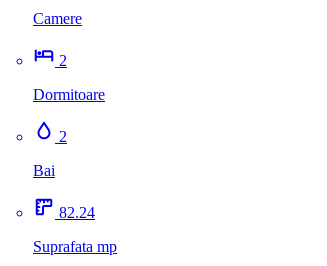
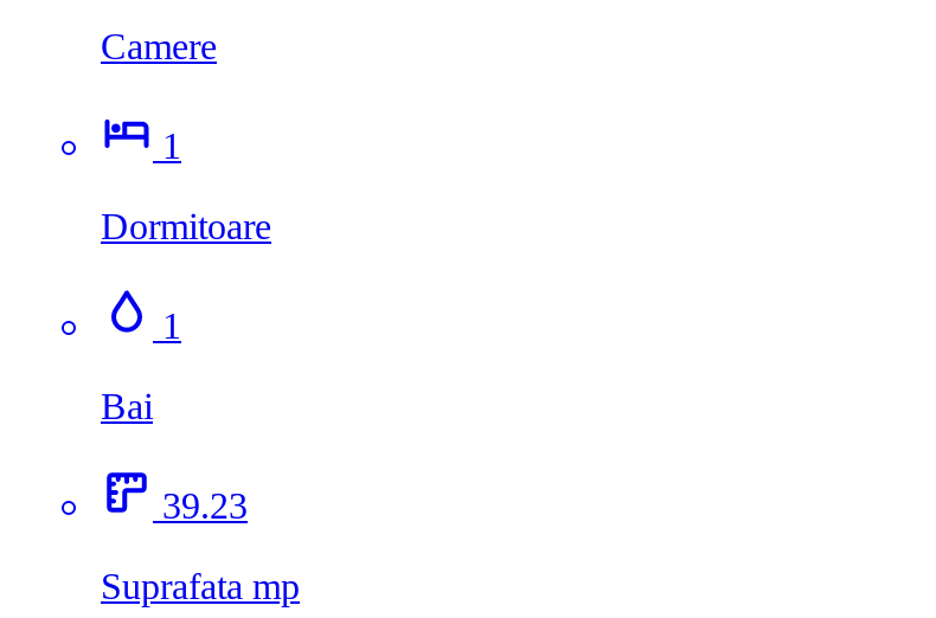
[59,52,67,69] 2 -> [162,125,181,165] 1
[59,128,67,145] 2 -> [162,305,181,345] 1
[59,204,95,221] 82.24 -> [162,485,248,525] 39.23

